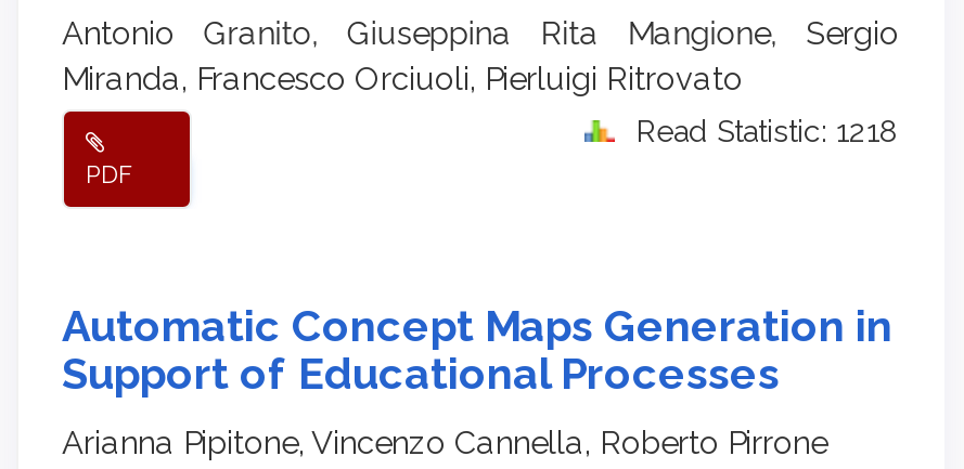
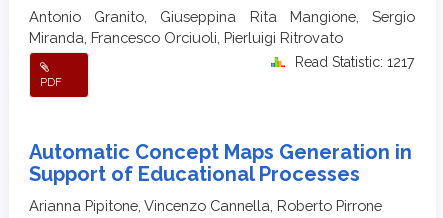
[628,113,899,148] Read Statistic: 1218 -> [291,54,415,70] Read Statistic: 1217

